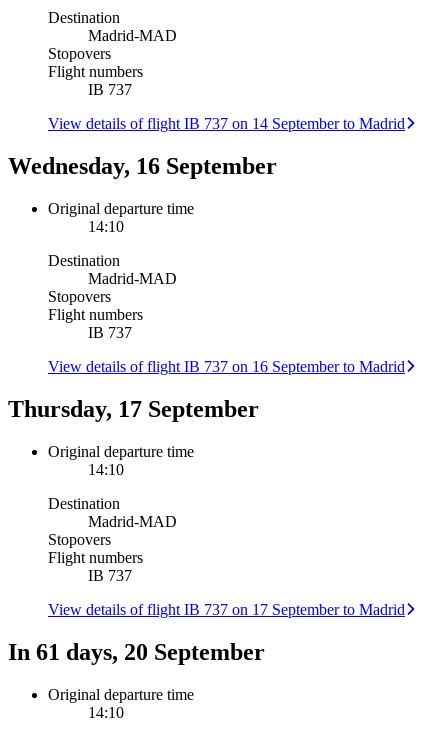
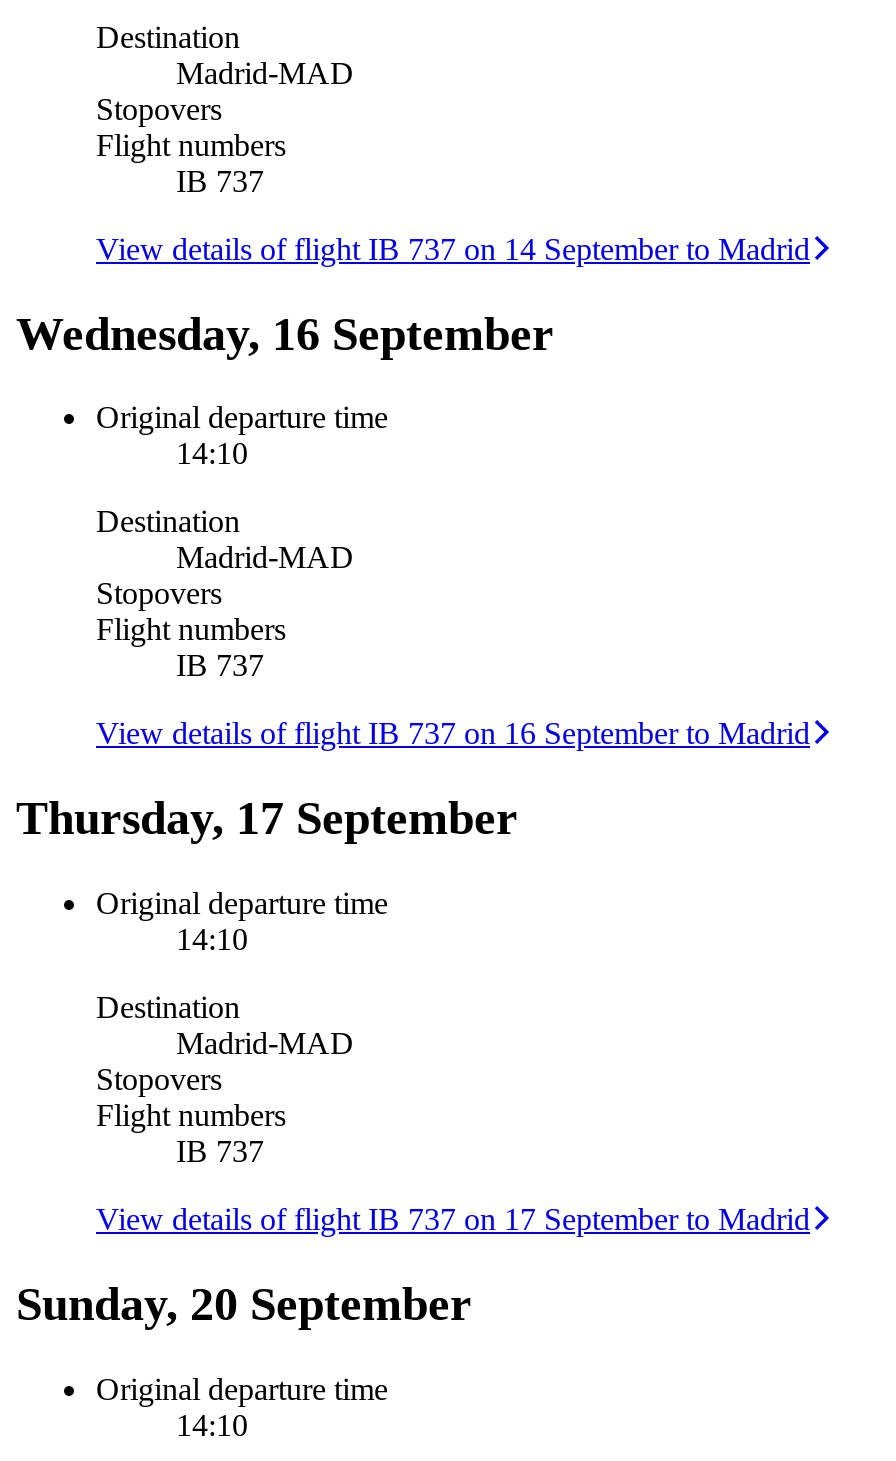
[8,639,265,665] In 61 days, 20 September -> [16,1278,472,1330] Sunday, 20 September

